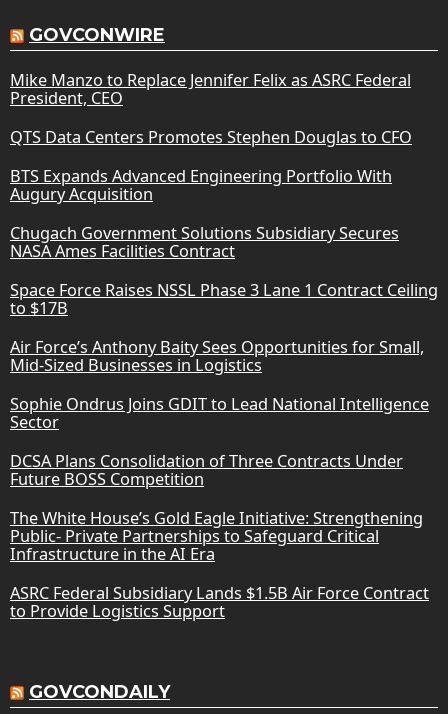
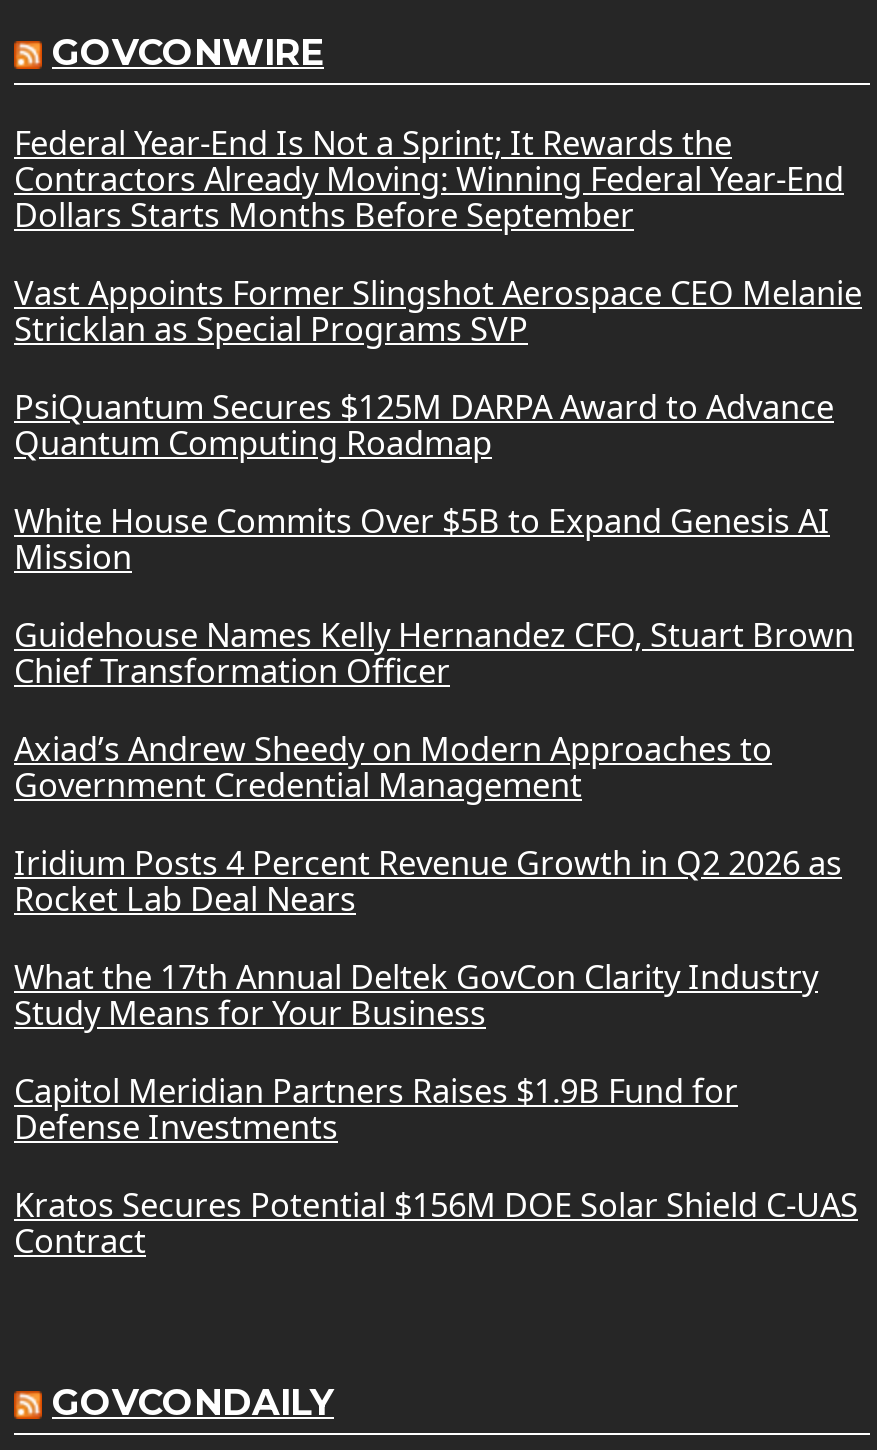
[10,68,411,108] Mike Manzo to Replace Jennifer Felix as ASRC Federal | President, CEO -> [14,120,844,236] Federal Year-End Is Not a Sprint; It Rewards the | Contractors Already Moving: Winning Federal Year-End | Dollars Starts Months Before September
[10,125,412,147] QTS Data Centers Promotes Stephen Douglas to CFO -> [14,270,862,350] Vast Appoints Former Slingshot Aerospace CEO Melanie | Stricklan as Special Programs SVP
[10,164,392,204] BTS Expands Advanced Engineering Portfolio With | Augury Acquisition -> [14,384,834,464] PsiQuantum Secures $125M DARPA Award to Advance | Quantum Computing Roadmap
[10,221,399,261] Chugach Government Solutions Subsidiary Secures | NASA Ames Facilities Contract -> [14,498,830,578] White House Commits Over $5B to Expand Genesis AI | Mission
[10,278,438,318] Space Force Raises NSSL Phase 3 Lane 1 Contract Ceiling | to $17B -> [14,612,854,692] Guidehouse Names Kelly Hernandez CFO, Stuart Brown | Chief Transformation Officer
[10,335,424,375] Air Force’s Anthony Baity Sees Opportunities for Small, | Mid-Sized Businesses in Logistics -> [14,726,772,806] Axiad’s Andrew Sheedy on Modern Approaches to | Government Credential Management
[10,392,429,432] Sophie Ondrus Joins GDIT to Lead National Intelligence | Sector -> [14,840,842,920] Iridium Posts 4 Percent Revenue Growth in Q2 2026 as | Rocket Lab Deal Nears
[10,449,403,489] DCSA Plans Consolidation of Three Contracts Under | Future BOSS Competition -> [14,954,818,1034] What the 17th Annual Deltek GovCon Clarity Industry | Study Means for Your Business
[10,506,423,564] The White House’s Gold Eagle Initiative: Strengthening | Public- Private Partnerships to Safeguard Critical | Infrastructure in the AI Era -> [14,1068,738,1148] Capitol Meridian Partners Raises $1.9B Fund for | Defense Investments
[10,581,429,621] ASRC Federal Subsidiary Lands $1.5B Air Force Contract | to Provide Logistics Support -> [14,1182,858,1262] Kratos Secures Potential $156M DOE Solar Shield C-UAS | Contract

